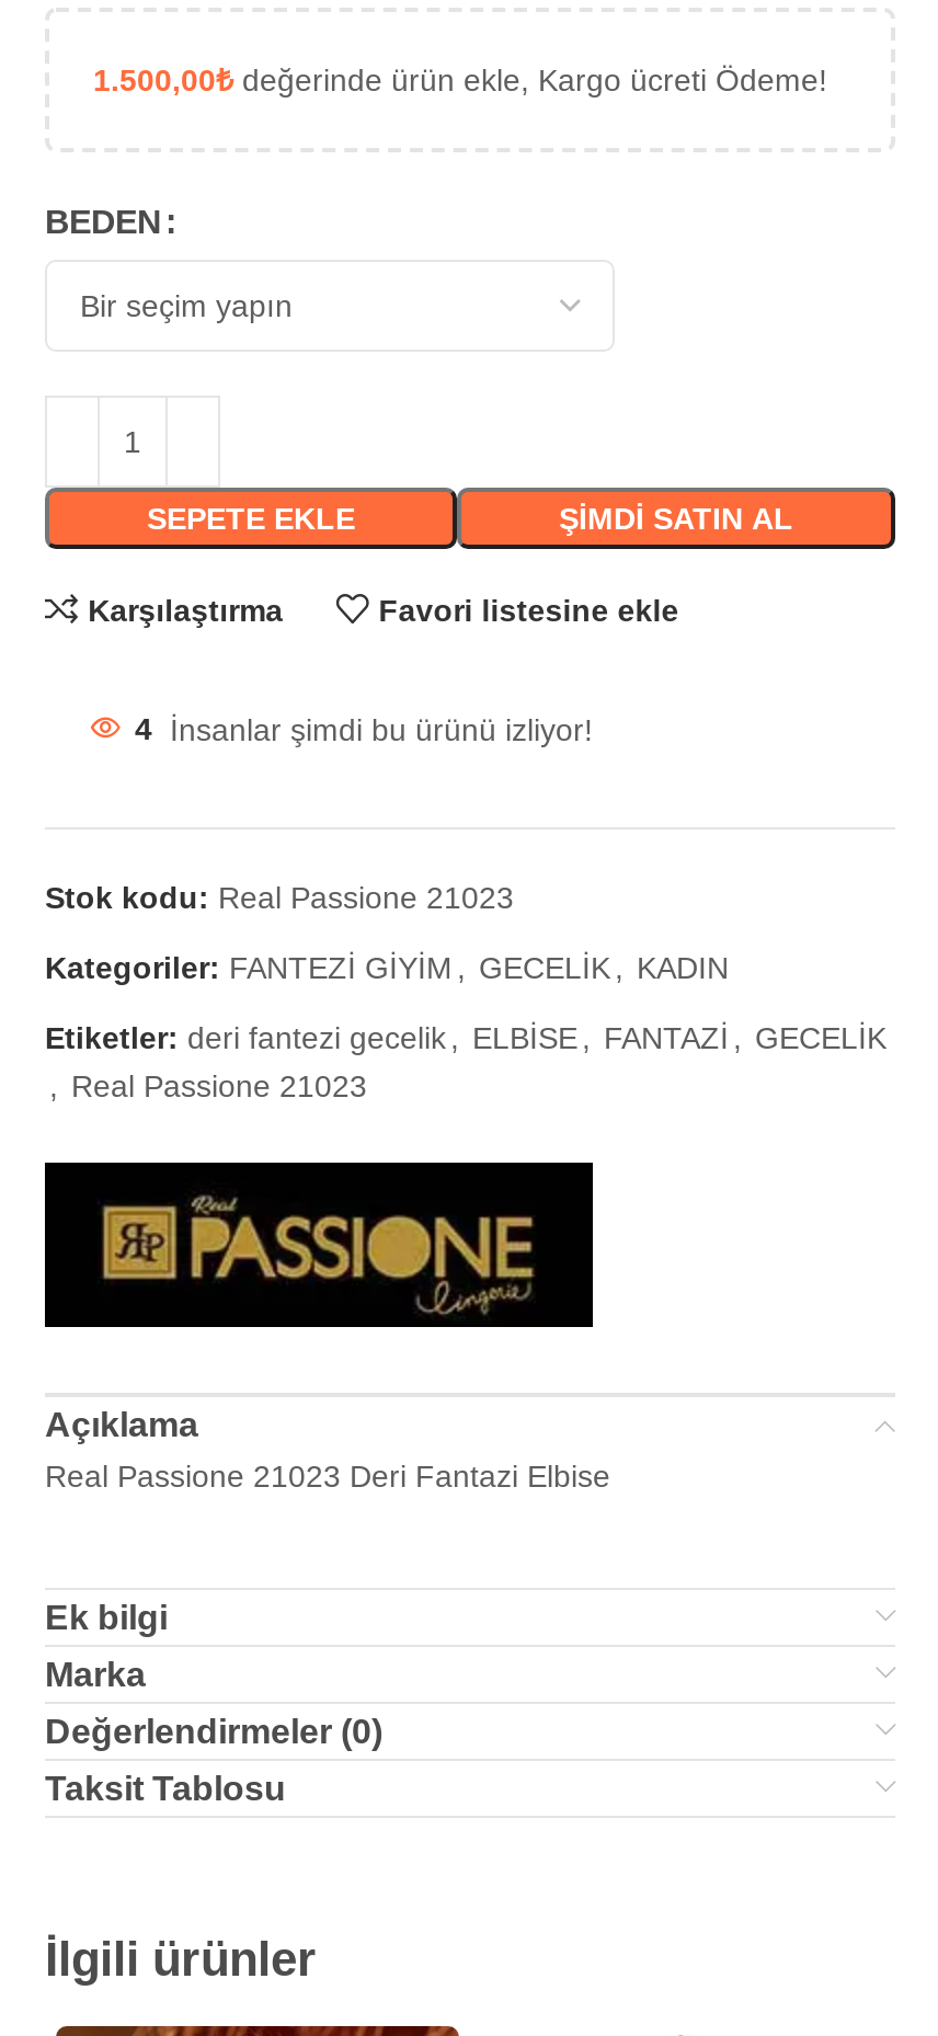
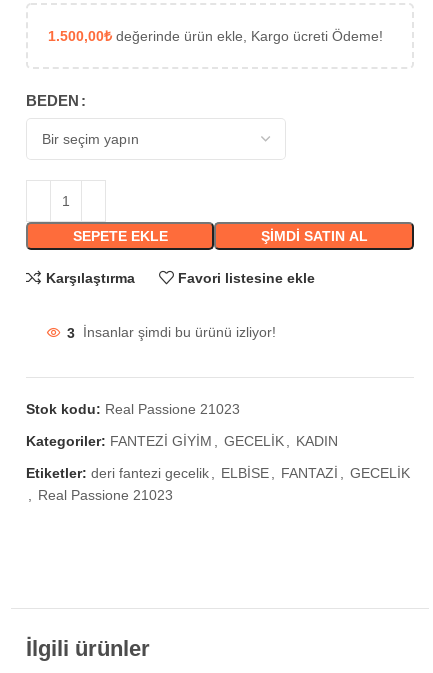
[135,711,593,746] 4 İnsanlar şimdi bu ürünü izliyor! -> [67,325,276,341] 3 İnsanlar şimdi bu ürünü izliyor!
[43,1159,610,1493] [image] | Açıklama | Real Passione 21023 Deri Fantazi Elbise -> none
[45,1598,382,1807] Ek bilgi | Marka | Değerlendirmeler (0) | Taksit Tablosu -> none

